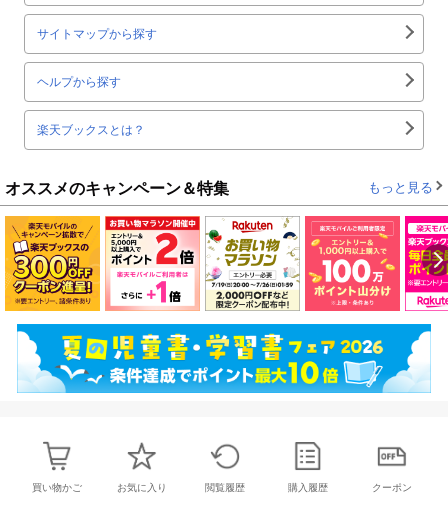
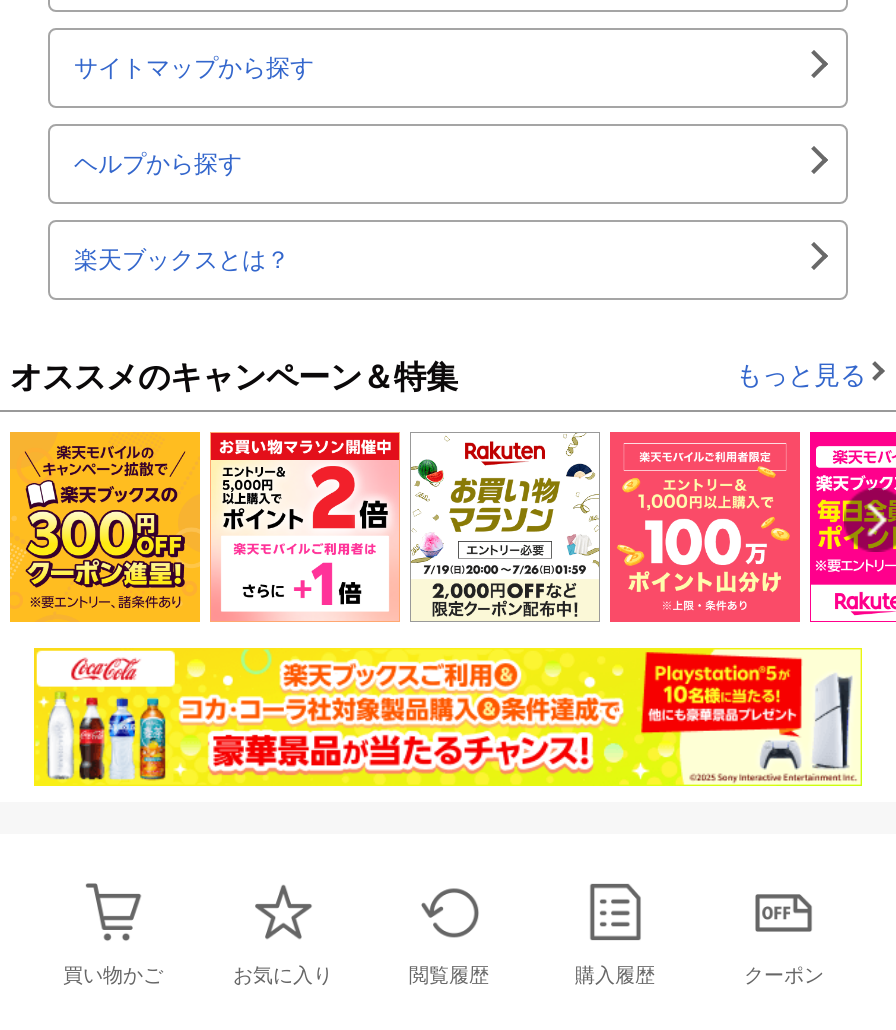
[16,323,432,394] [image] -> [32,646,864,788] [image]

